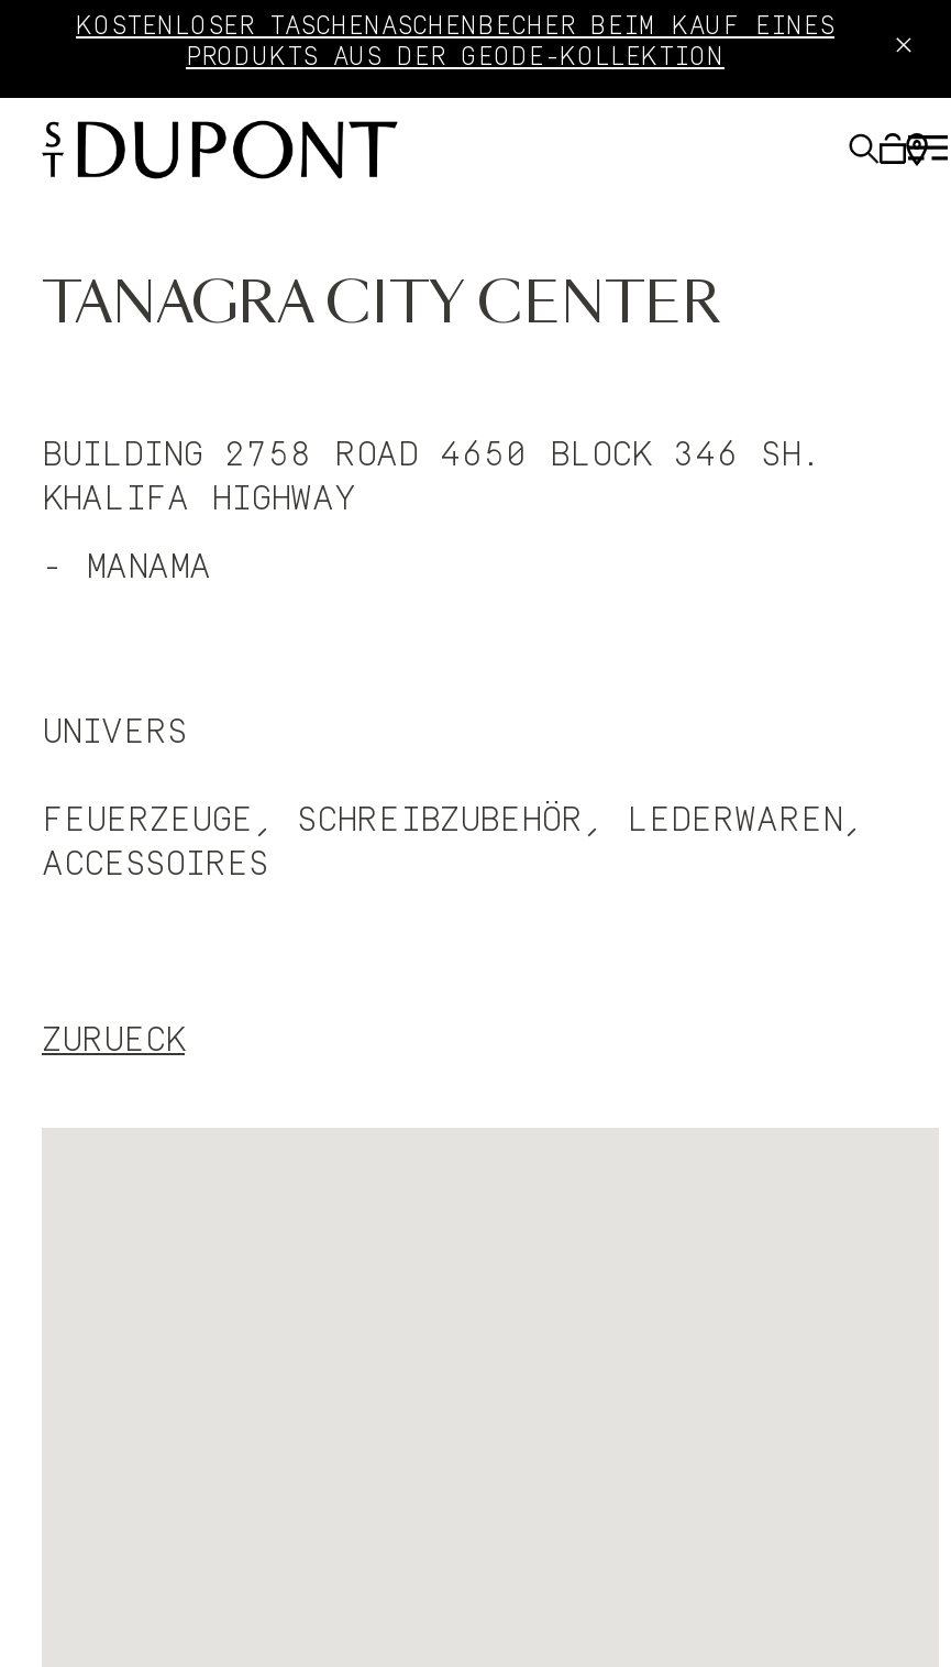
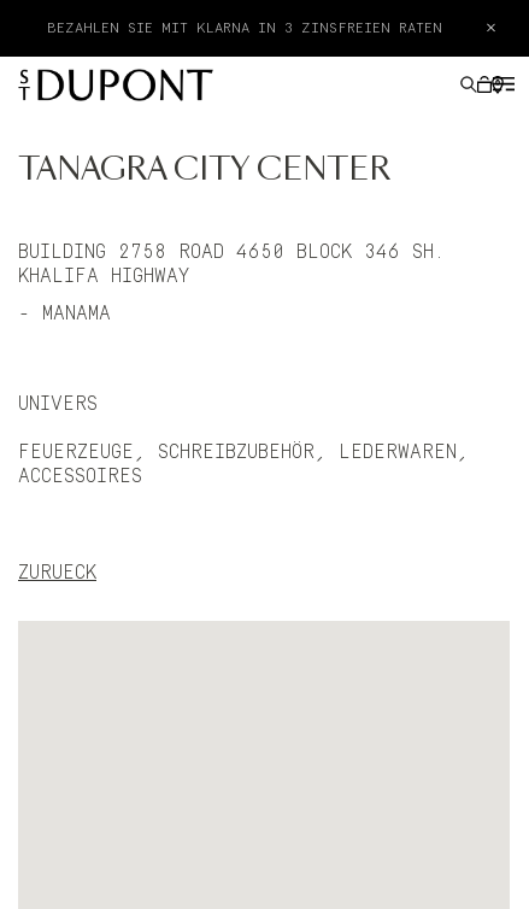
[76,12,834,72] KOSTENLOSER TASCHENASCHENBECHER BEIM KAUF EINES | PRODUKTS AUS DER GEODE-KOLLEKTION -> [47,20,442,36] BEZAHLEN SIE MIT KLARNA IN 3 ZINSFREIEN RATEN

